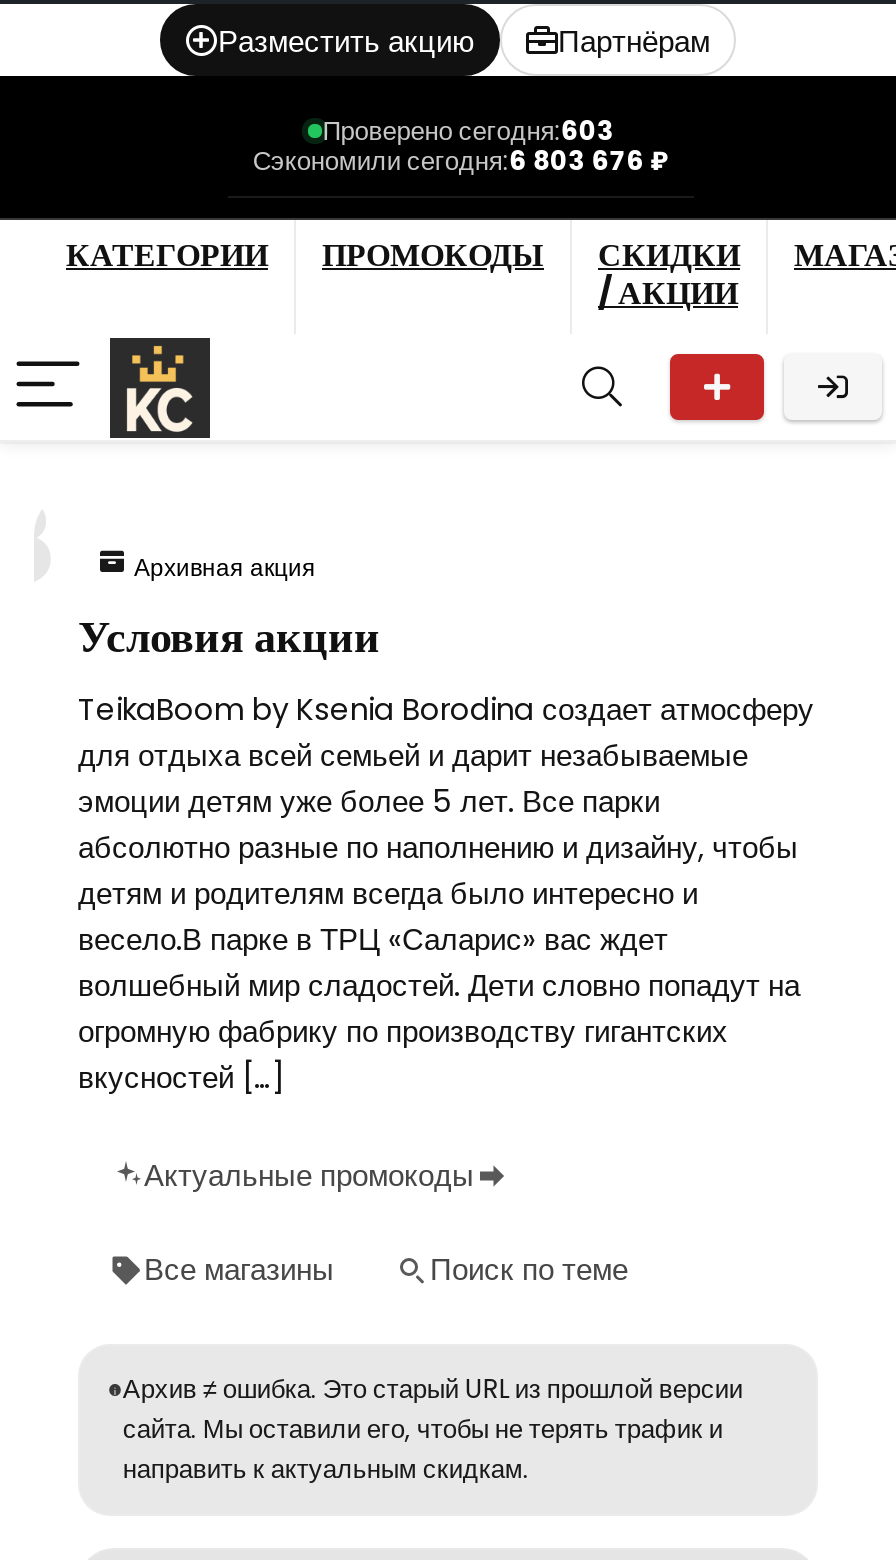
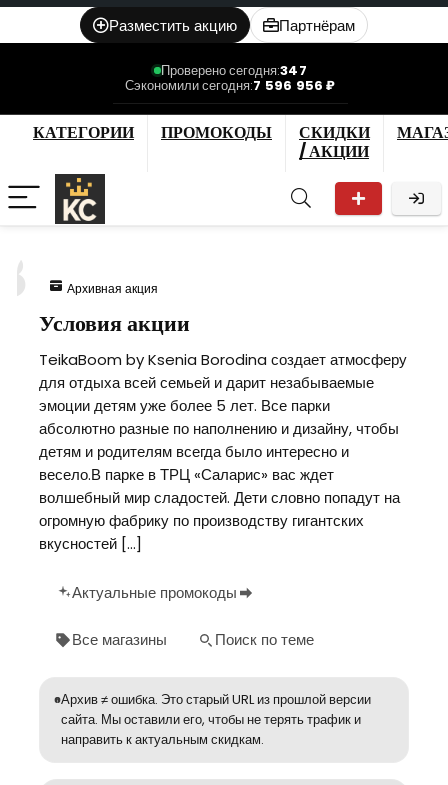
[322,112,614,150] Проверено сегодня:603 -> [161,61,307,80] Проверено сегодня:347
[253,142,669,180] Сэкономили сегодня:6 803 676 ₽ -> [125,76,336,95] Сэкономили сегодня:7 596 956 ₽

